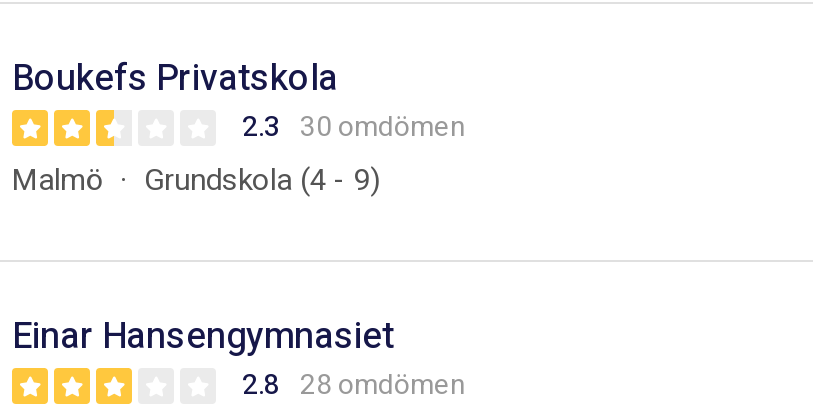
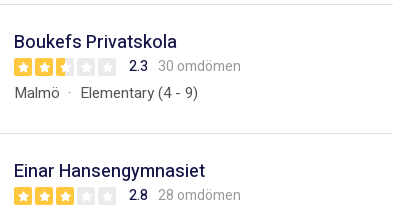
[12,158,380,202] Malmö Grundskola (4 - 9) -> [14,82,198,104] Malmö Elementary (4 - 9)

